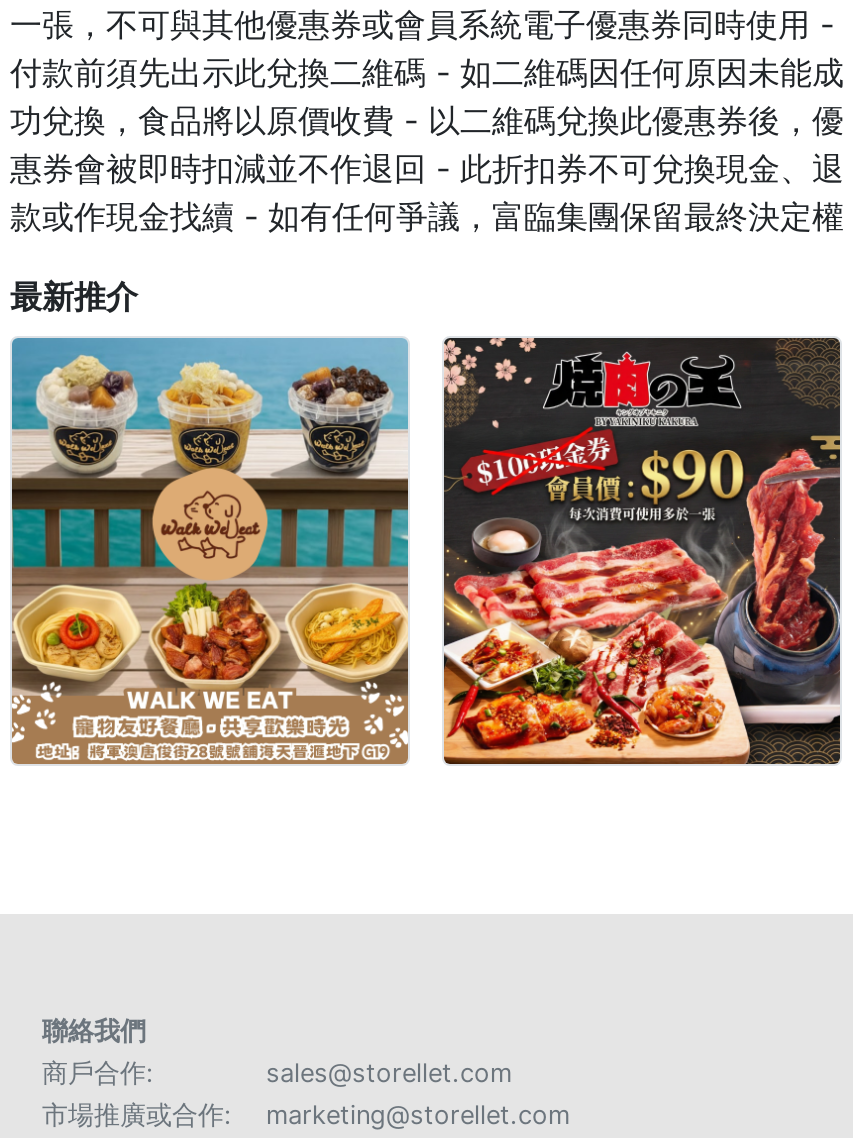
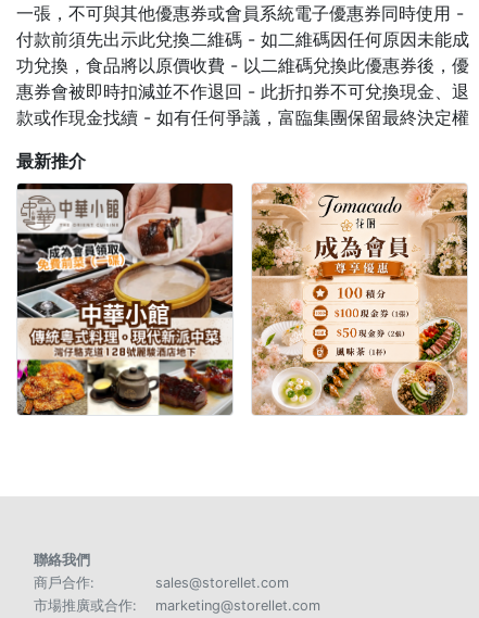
[10,336,410,766] [image] -> [16,182,234,416] [image]
[442,336,842,766] [image] -> [251,182,468,416] [image]

